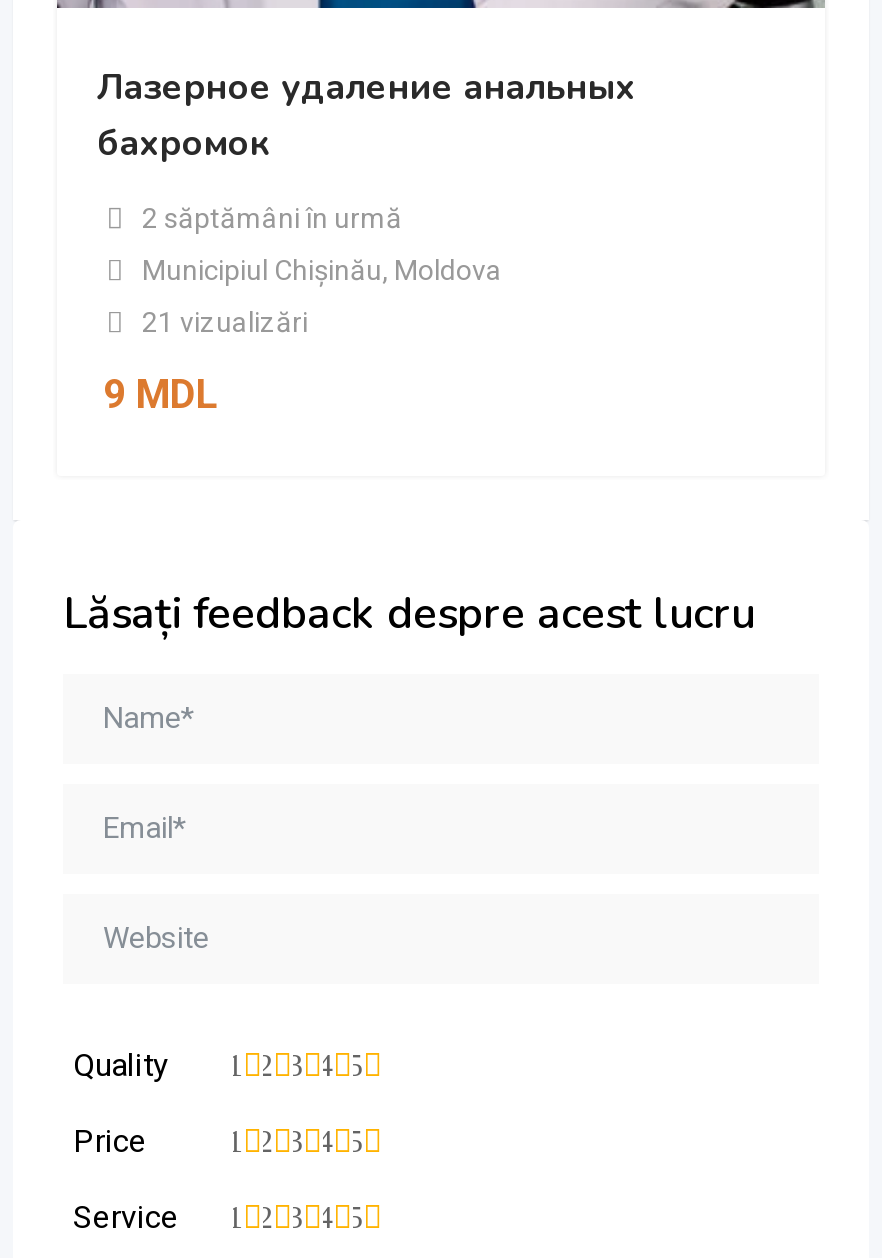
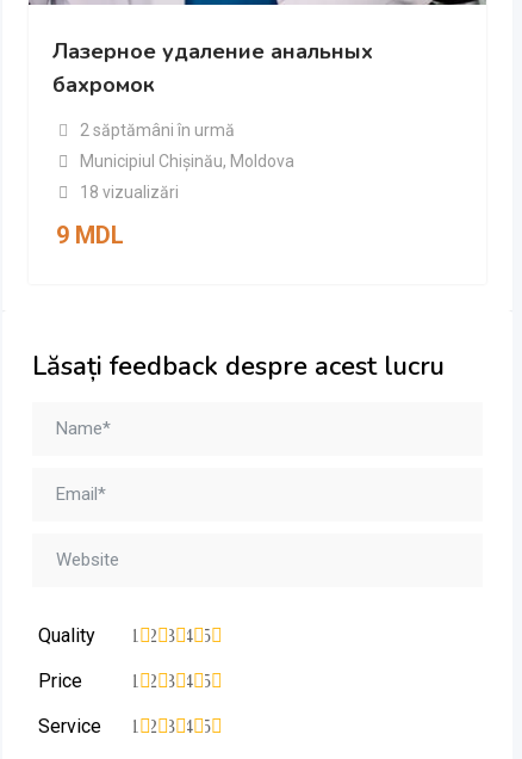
[142,305,308,337] 21 vizualizări -> [79,182,178,201] 18 vizualizări

